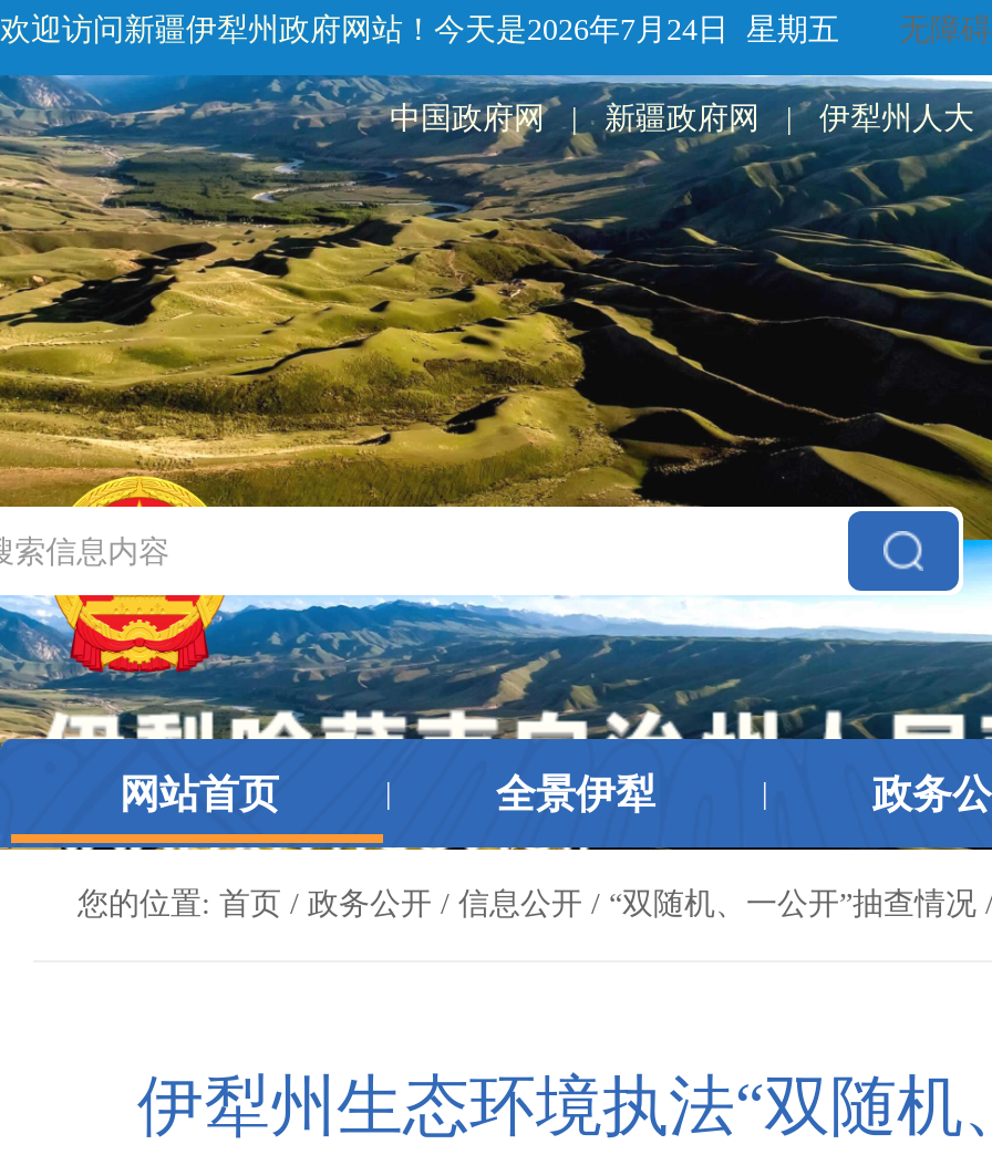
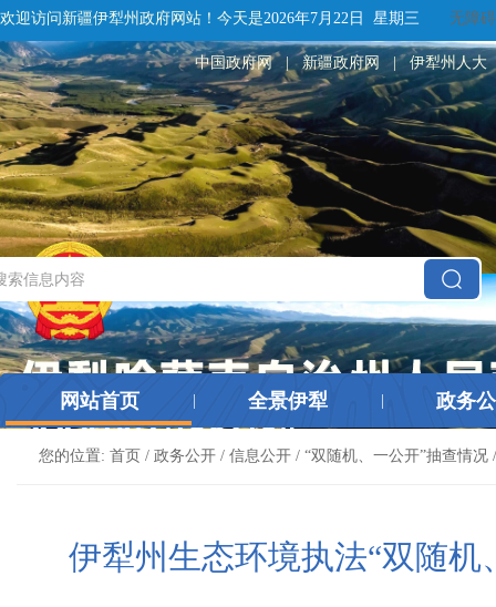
[0,13,839,46] 欢迎访问新疆伊犁州政府网站！今天是2026年7月24日 星期五 -> [0,10,420,27] 欢迎访问新疆伊犁州政府网站！今天是2026年7月22日 星期三

